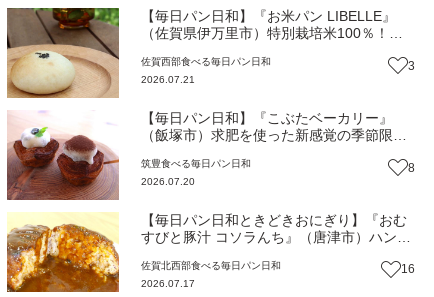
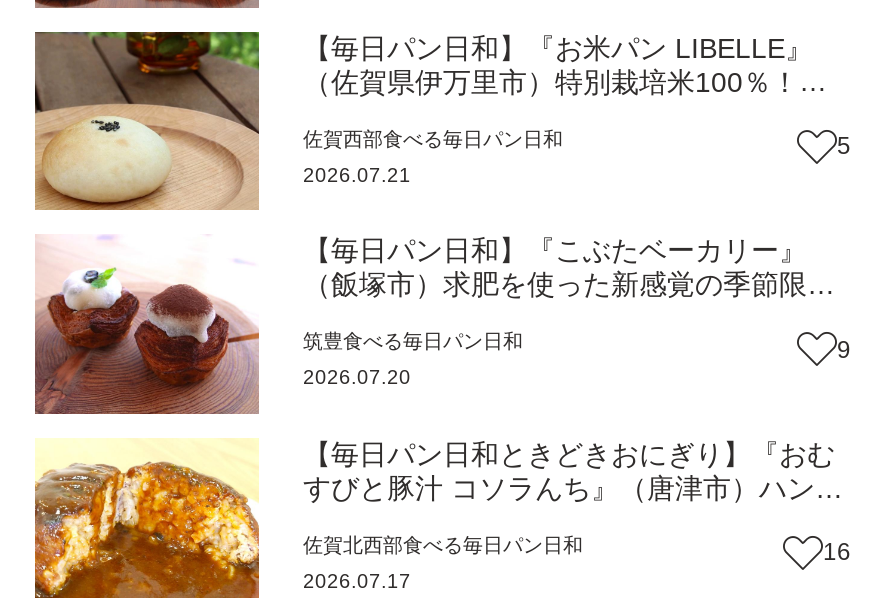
[408,59,415,73] 3 -> [837,132,851,160] 5
[408,160,415,174] 8 -> [837,335,851,363] 9

